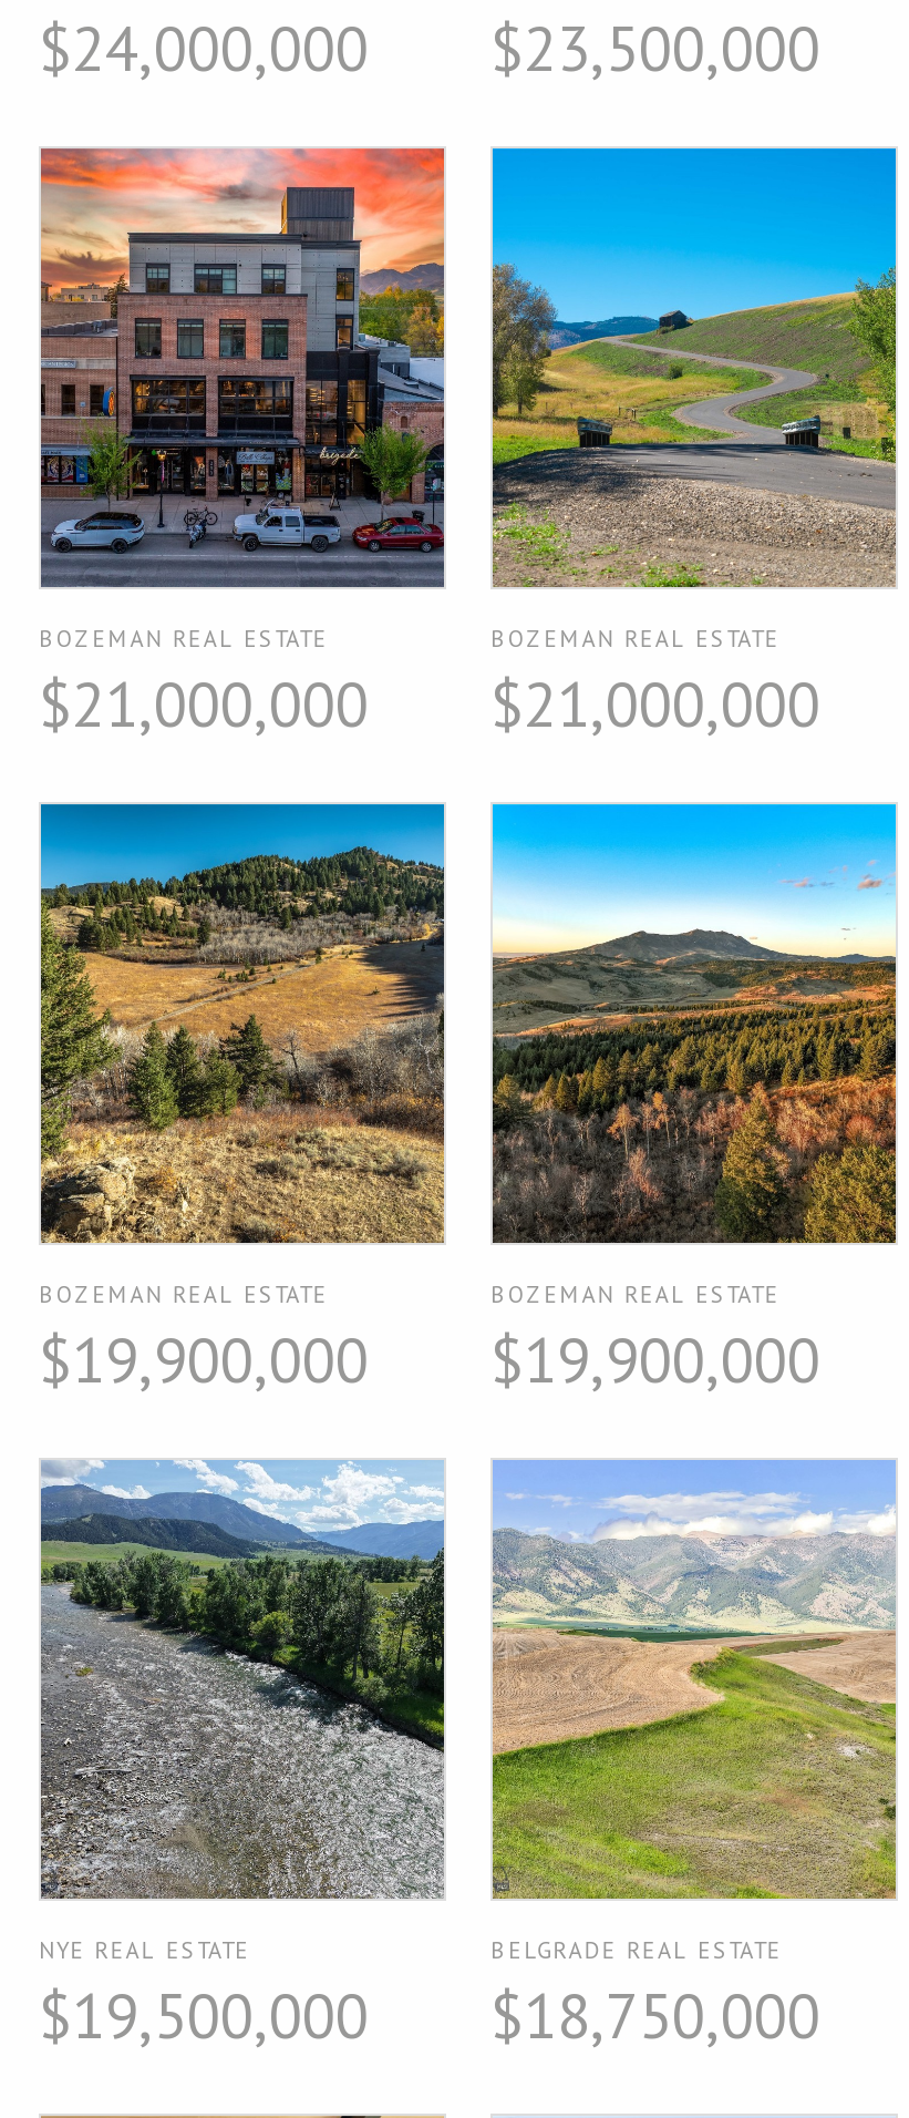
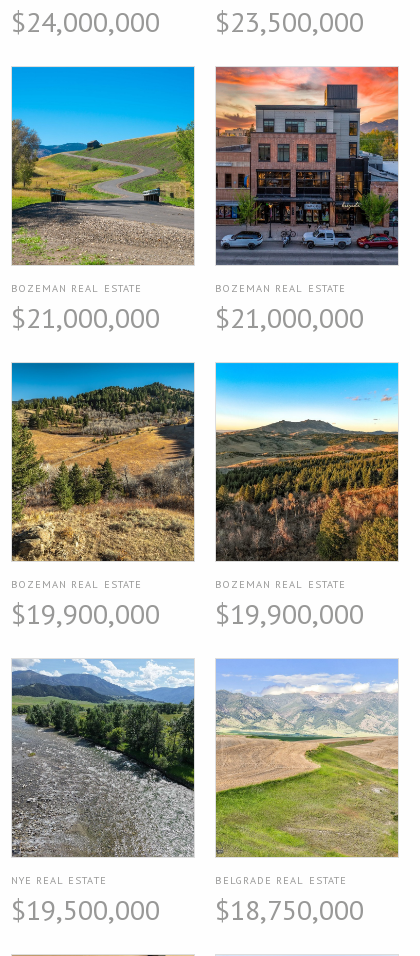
[39,146,446,589] [image] -> [11,66,195,266] [image]
[490,146,898,589] [image] -> [215,66,399,266] [image]

